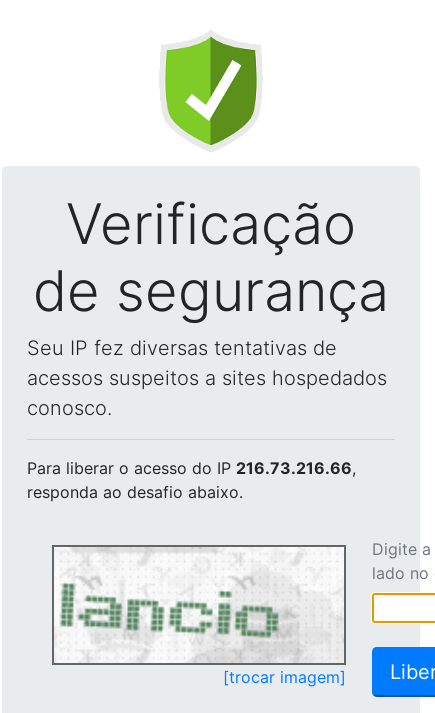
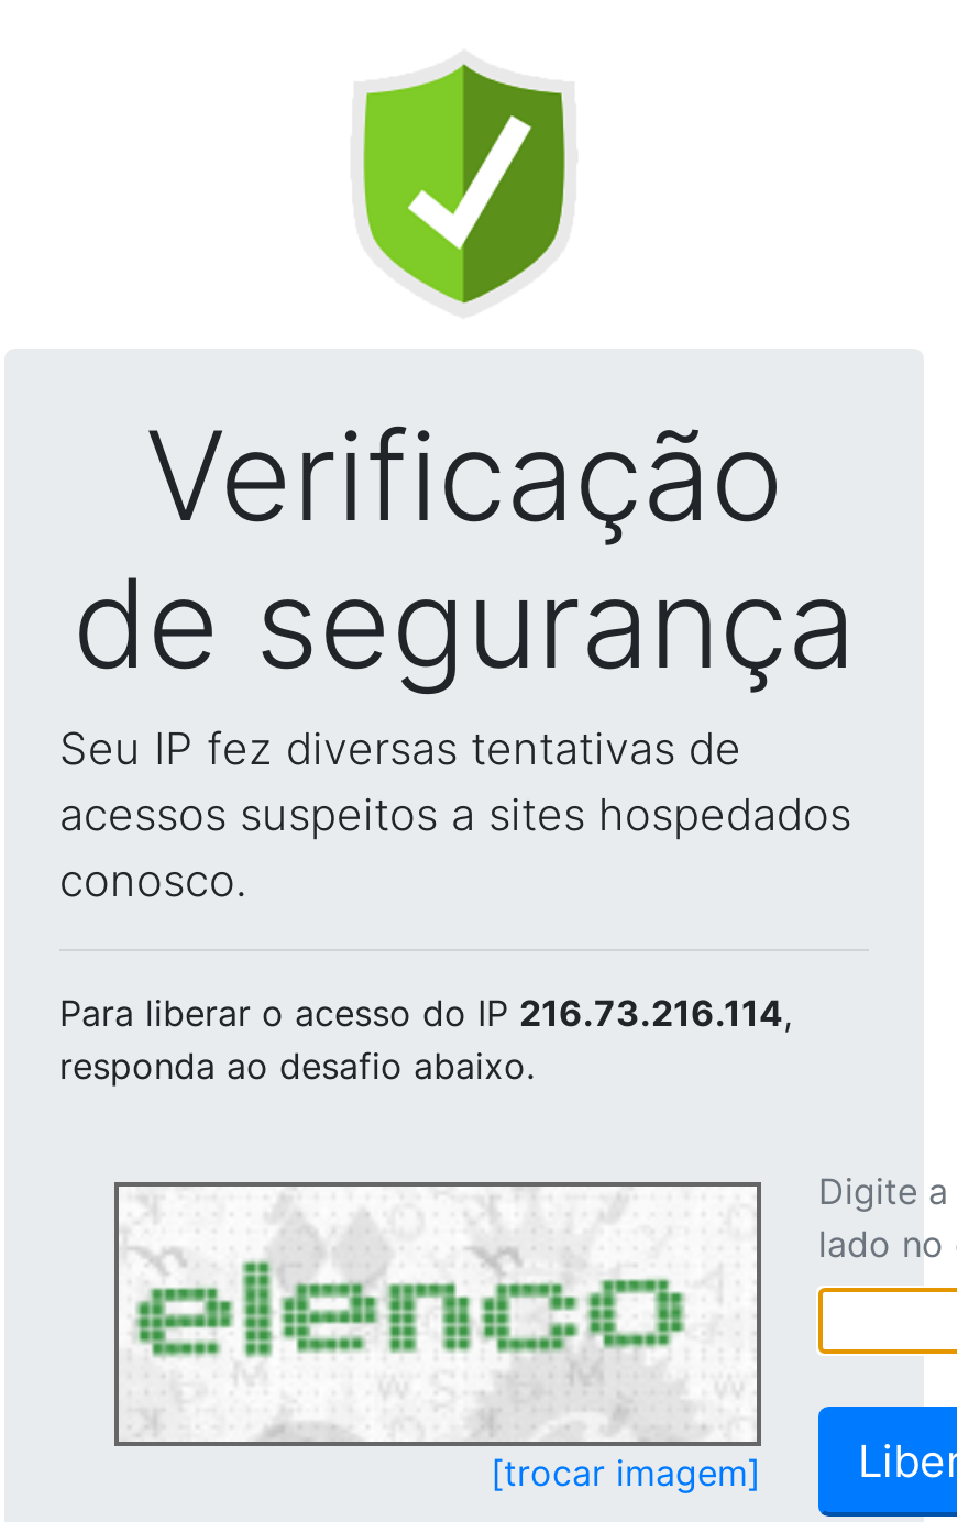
[27,458,356,478] Para liberar o acesso do IP 216.73.216.66, -> [59,991,792,1035] Para liberar o acesso do IP 216.73.216.114,
[60,575,310,662] [image] -> [134,1235,684,1389] [image]

